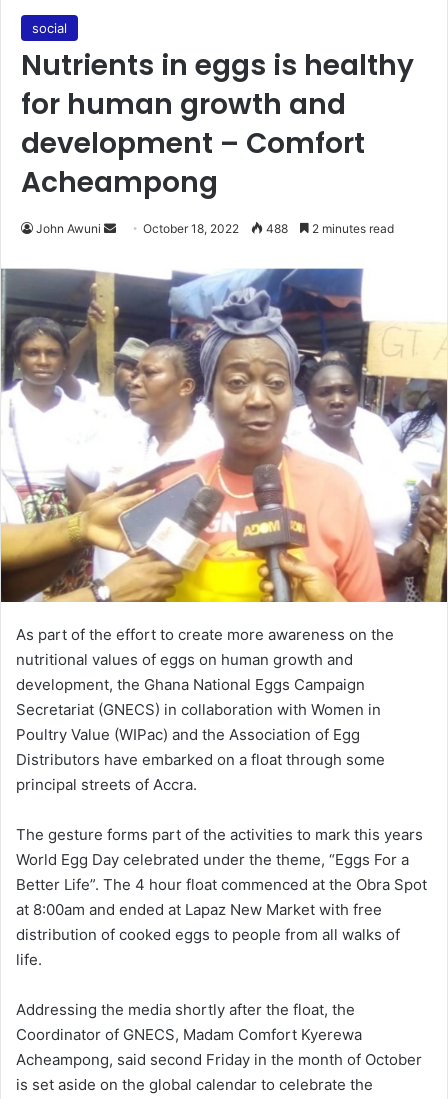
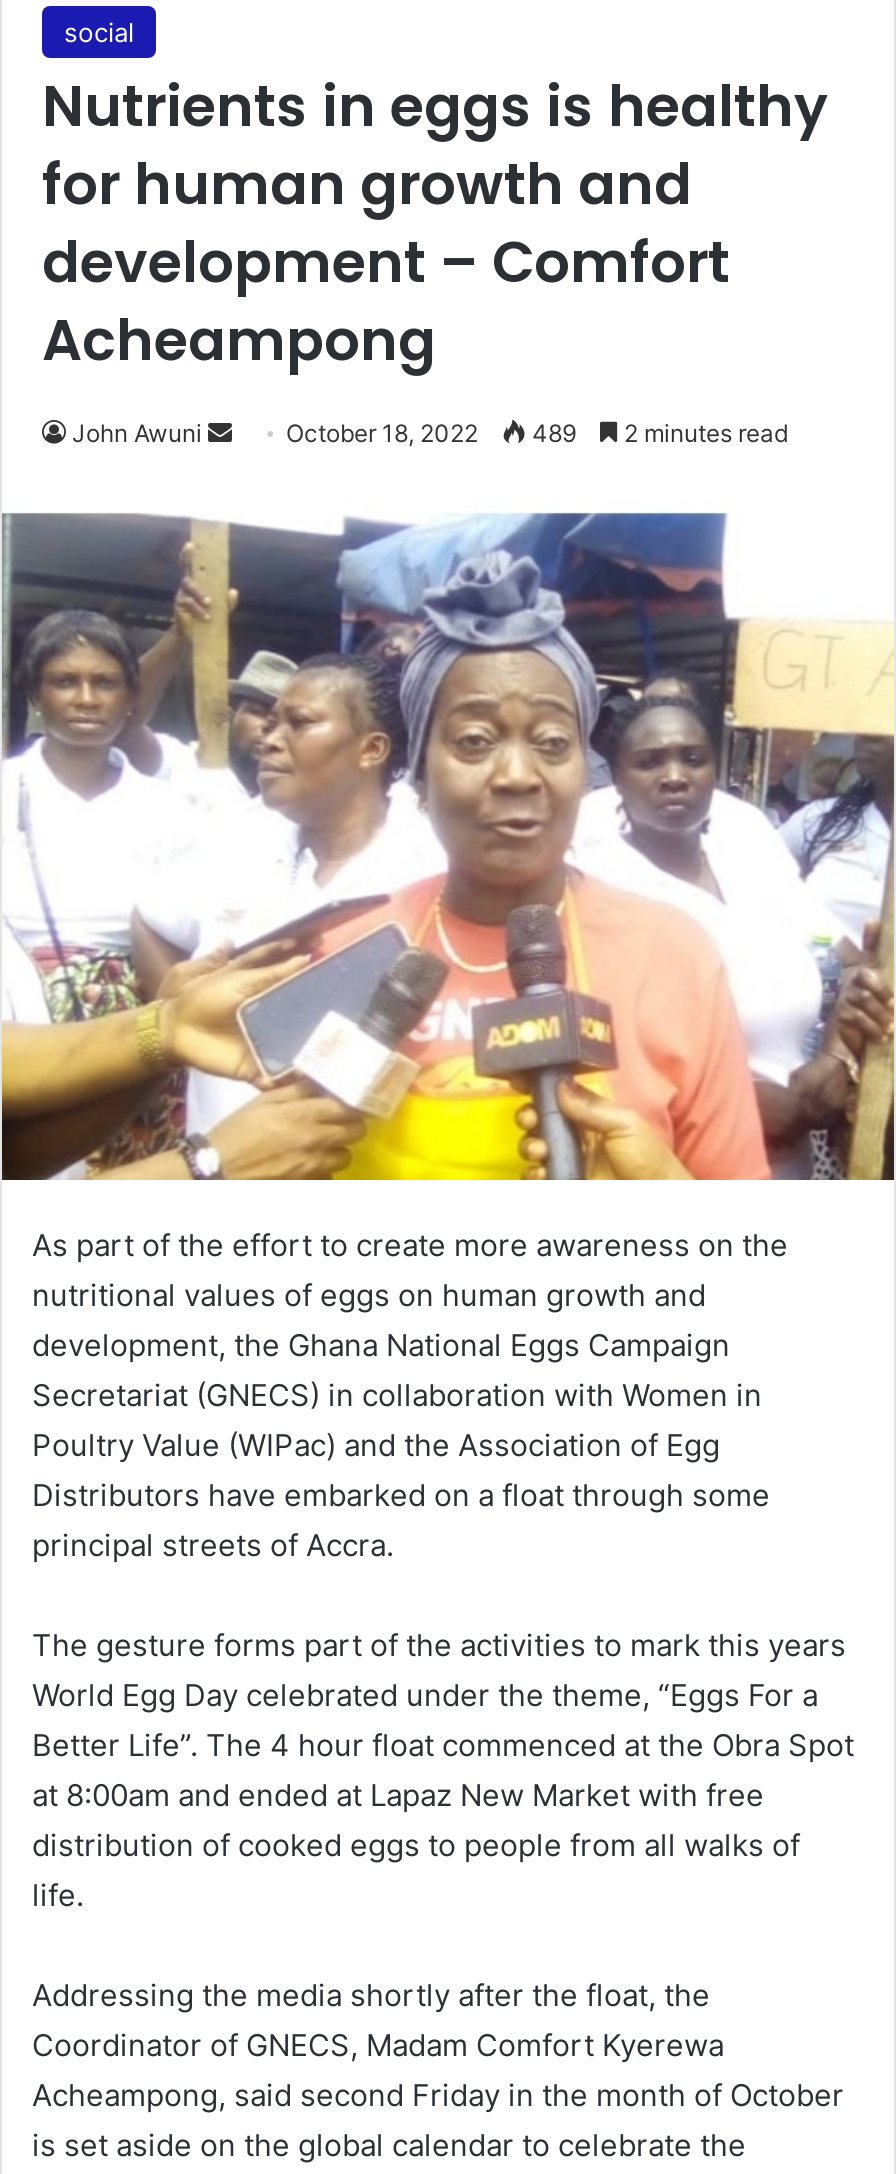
[263,221,288,236] 488 -> [526,418,576,448] 489

